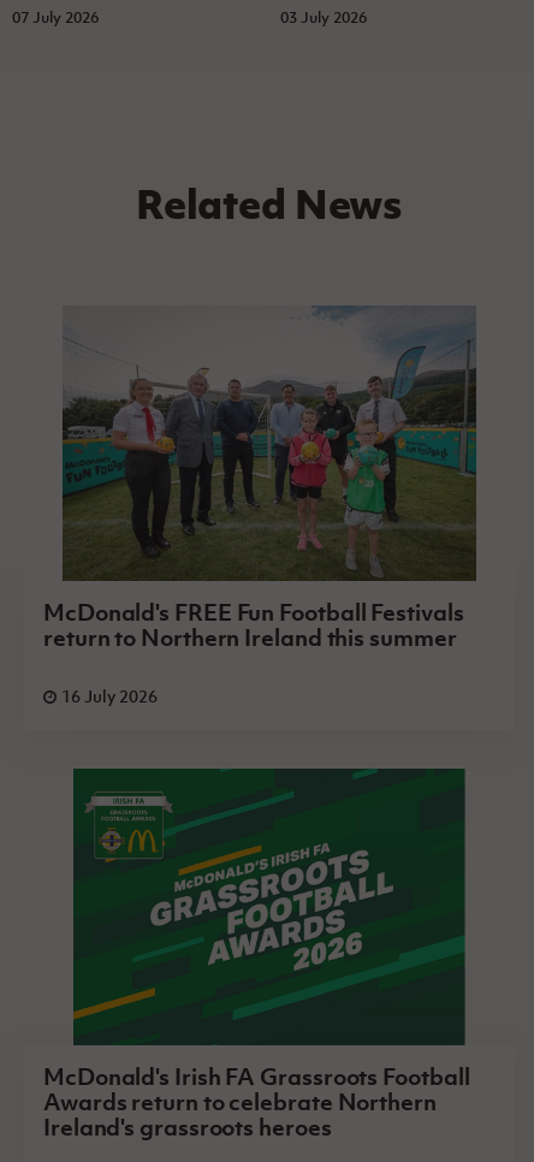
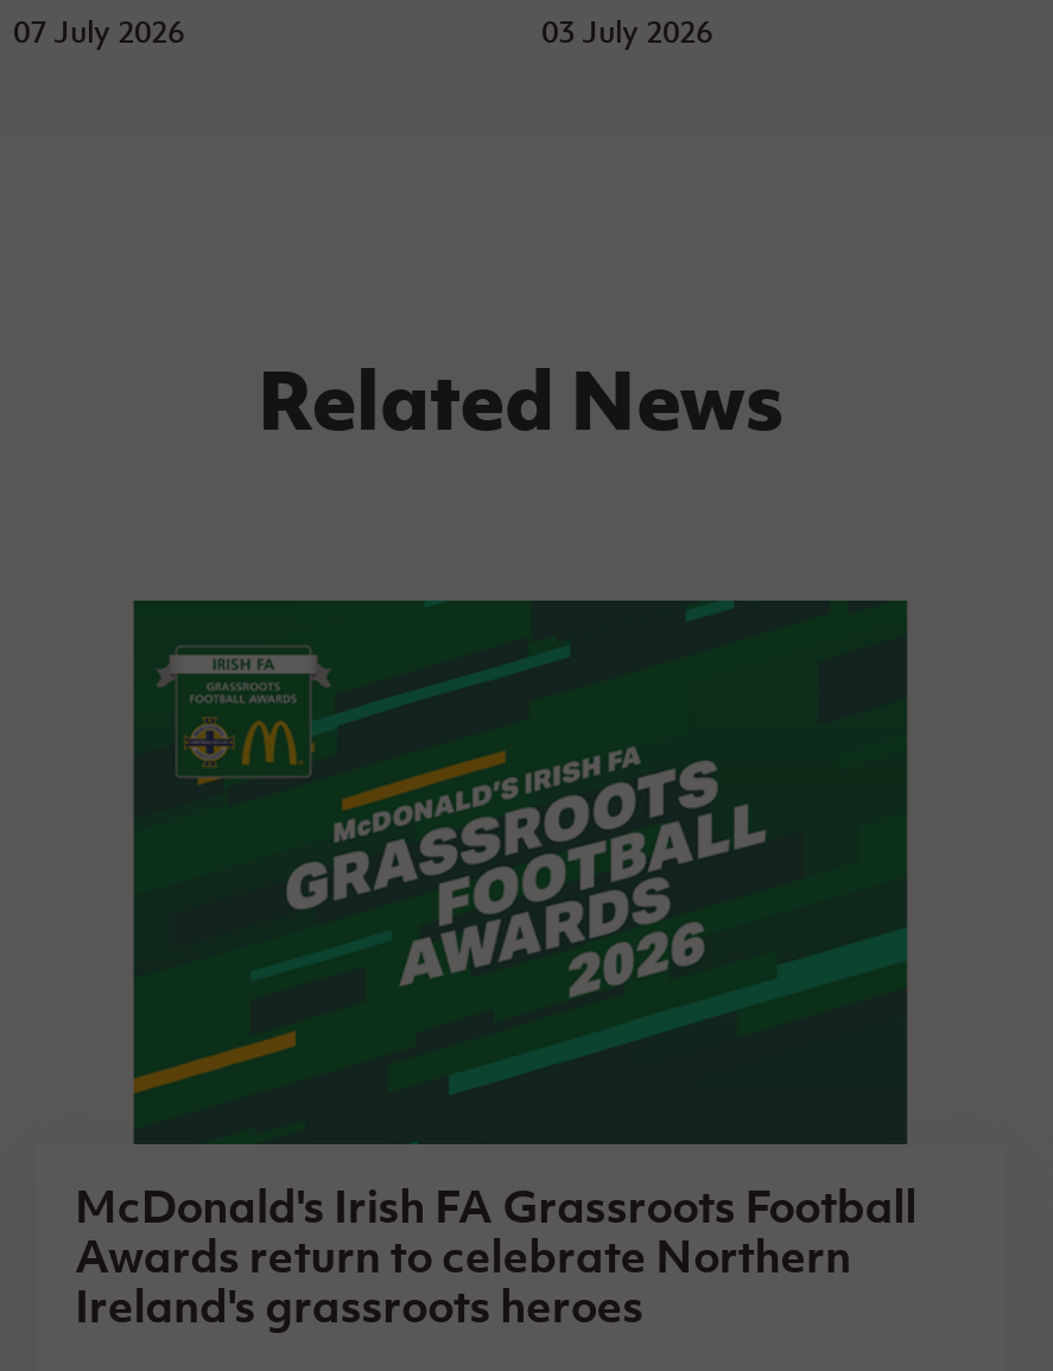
[43,306,477,707] [image] | McDonald's FREE Fun Football Festivals | return to Northern Ireland this summer | 16 July 2026 -> none

